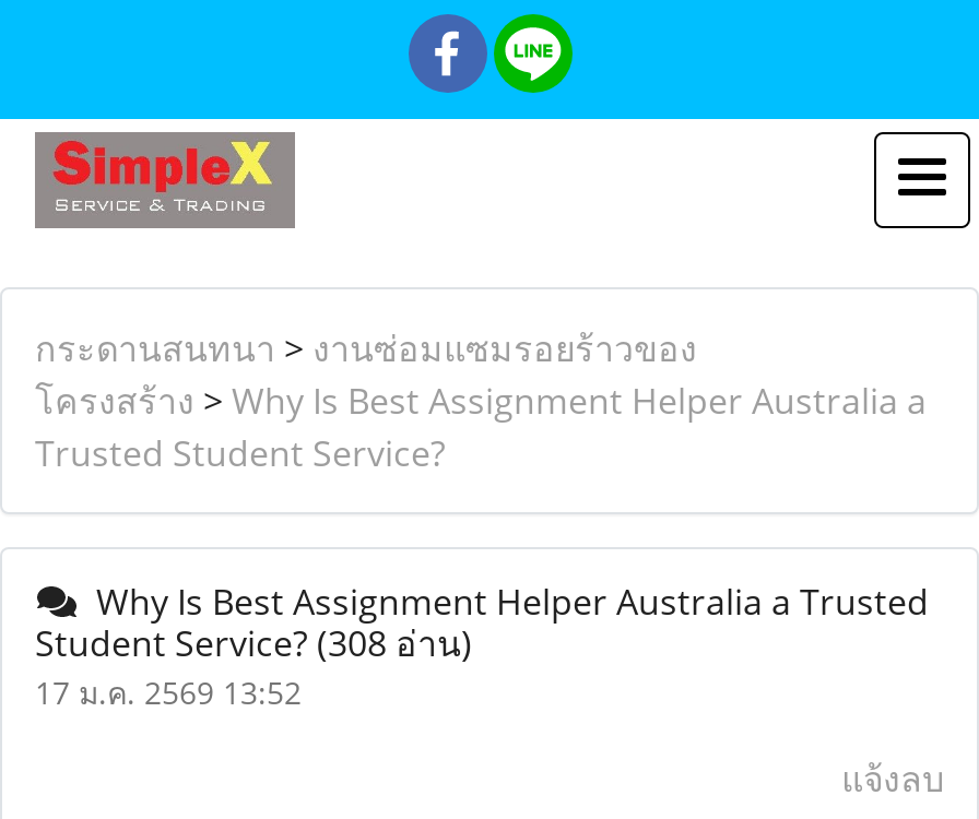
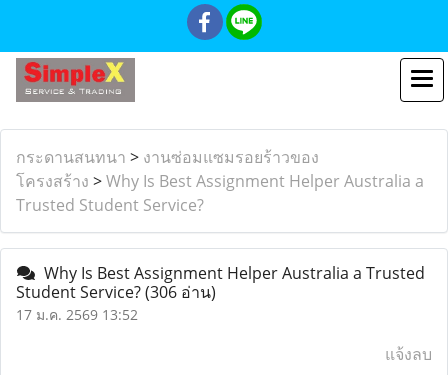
[35,619,472,667] Student Service? (308 อ่าน) -> [16,281,216,303] Student Service? (306 อ่าน)

